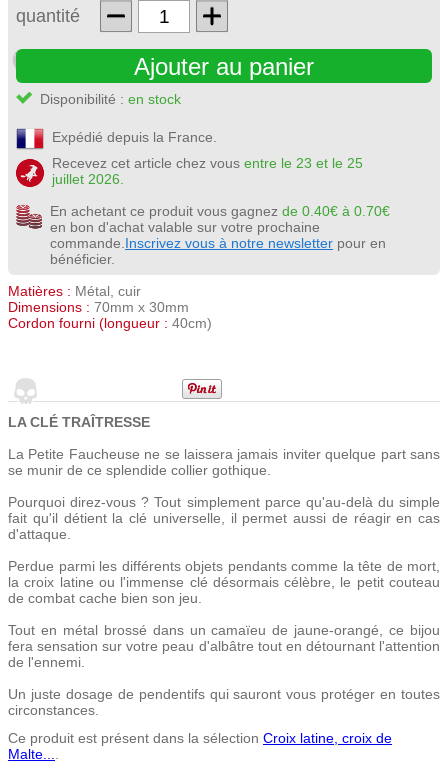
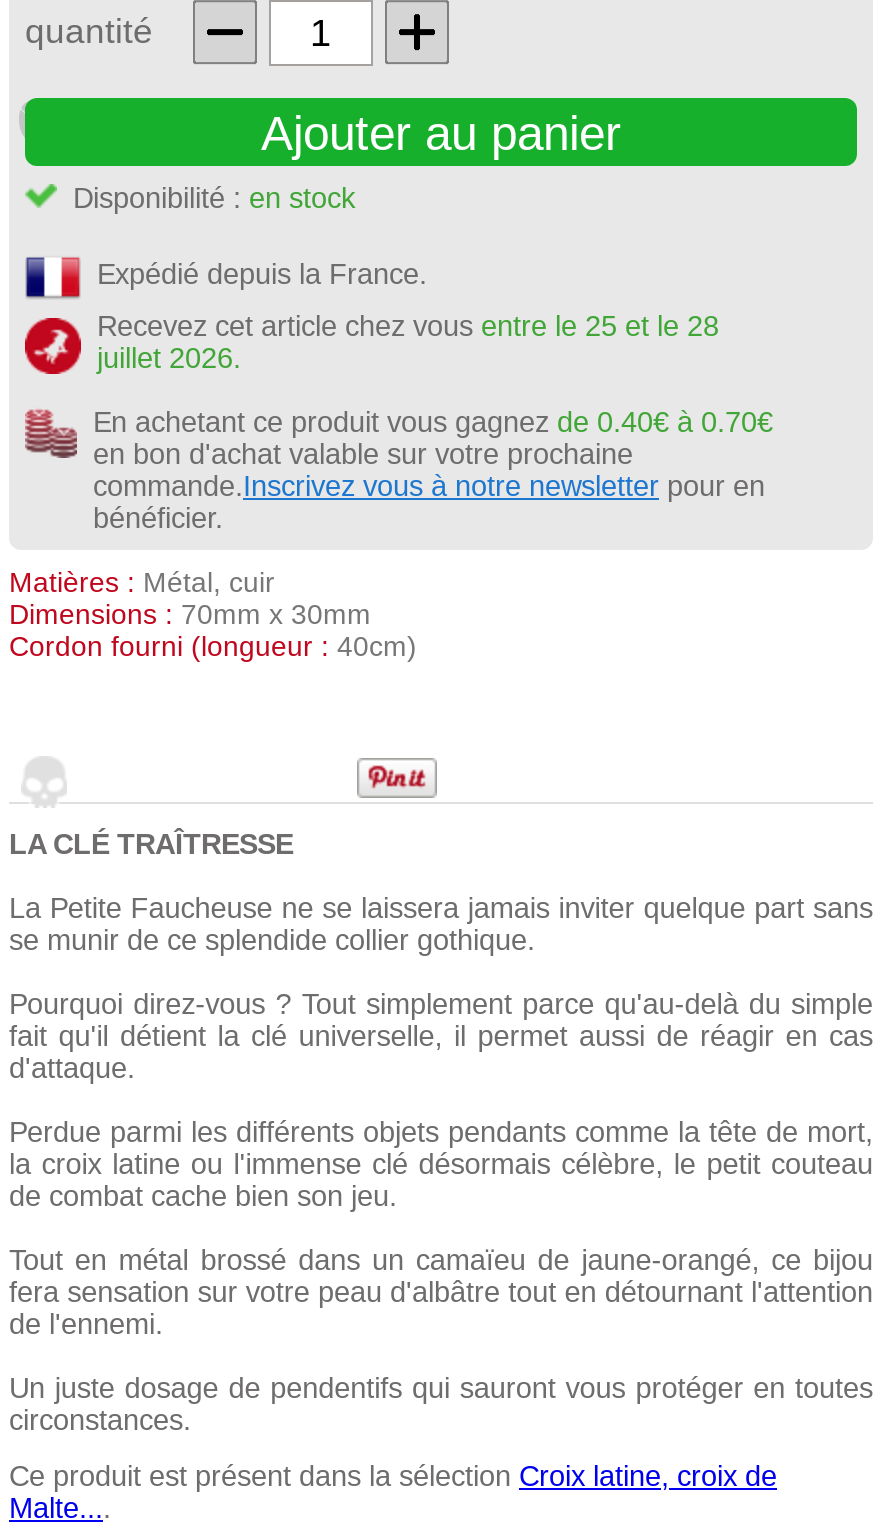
[52,155,363,171] Recevez cet article chez vous entre le 23 et le 25 -> [97,311,719,343] Recevez cet article chez vous entre le 25 et le 28

